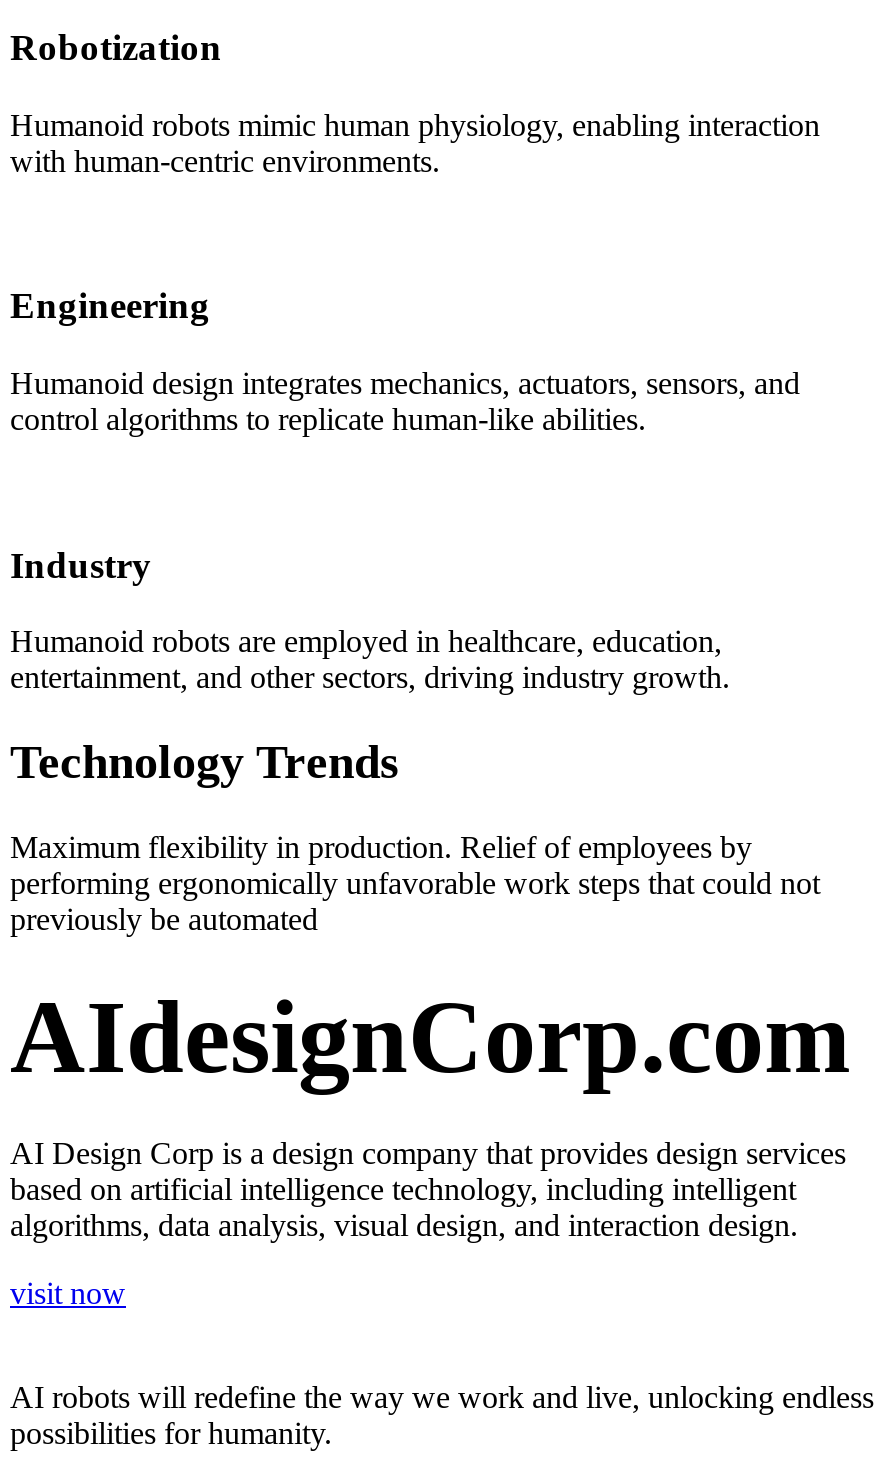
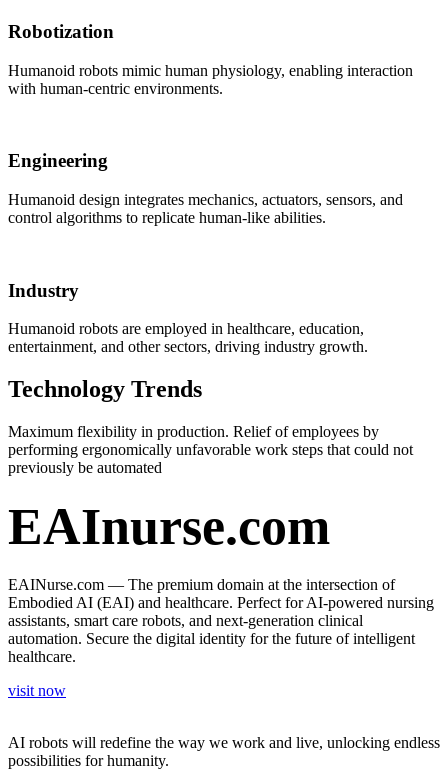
[10,980,850,1242] AIdesignCorp.com | AI Design Corp is a design company that provides design services | based on artificial intelligence technology, including intelligent | algorithms, data analysis, visual design, and interaction design. -> [8,498,434,665] EAInurse.com | EAINurse.com — The premium domain at the intersection of | Embodied AI (EAI) and healthcare. Perfect for AI‑powered nursing | assistants, smart care robots, and next‑generation clinical | automation. Secure the digital identity for the future of intelligent | healthcare.

